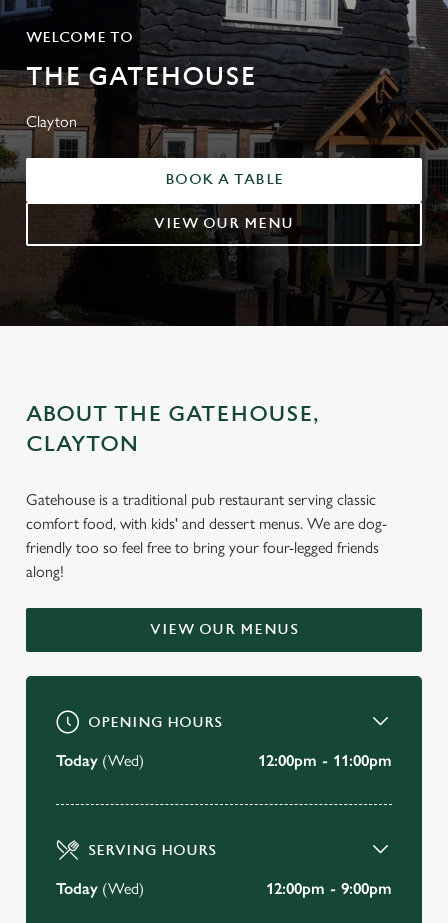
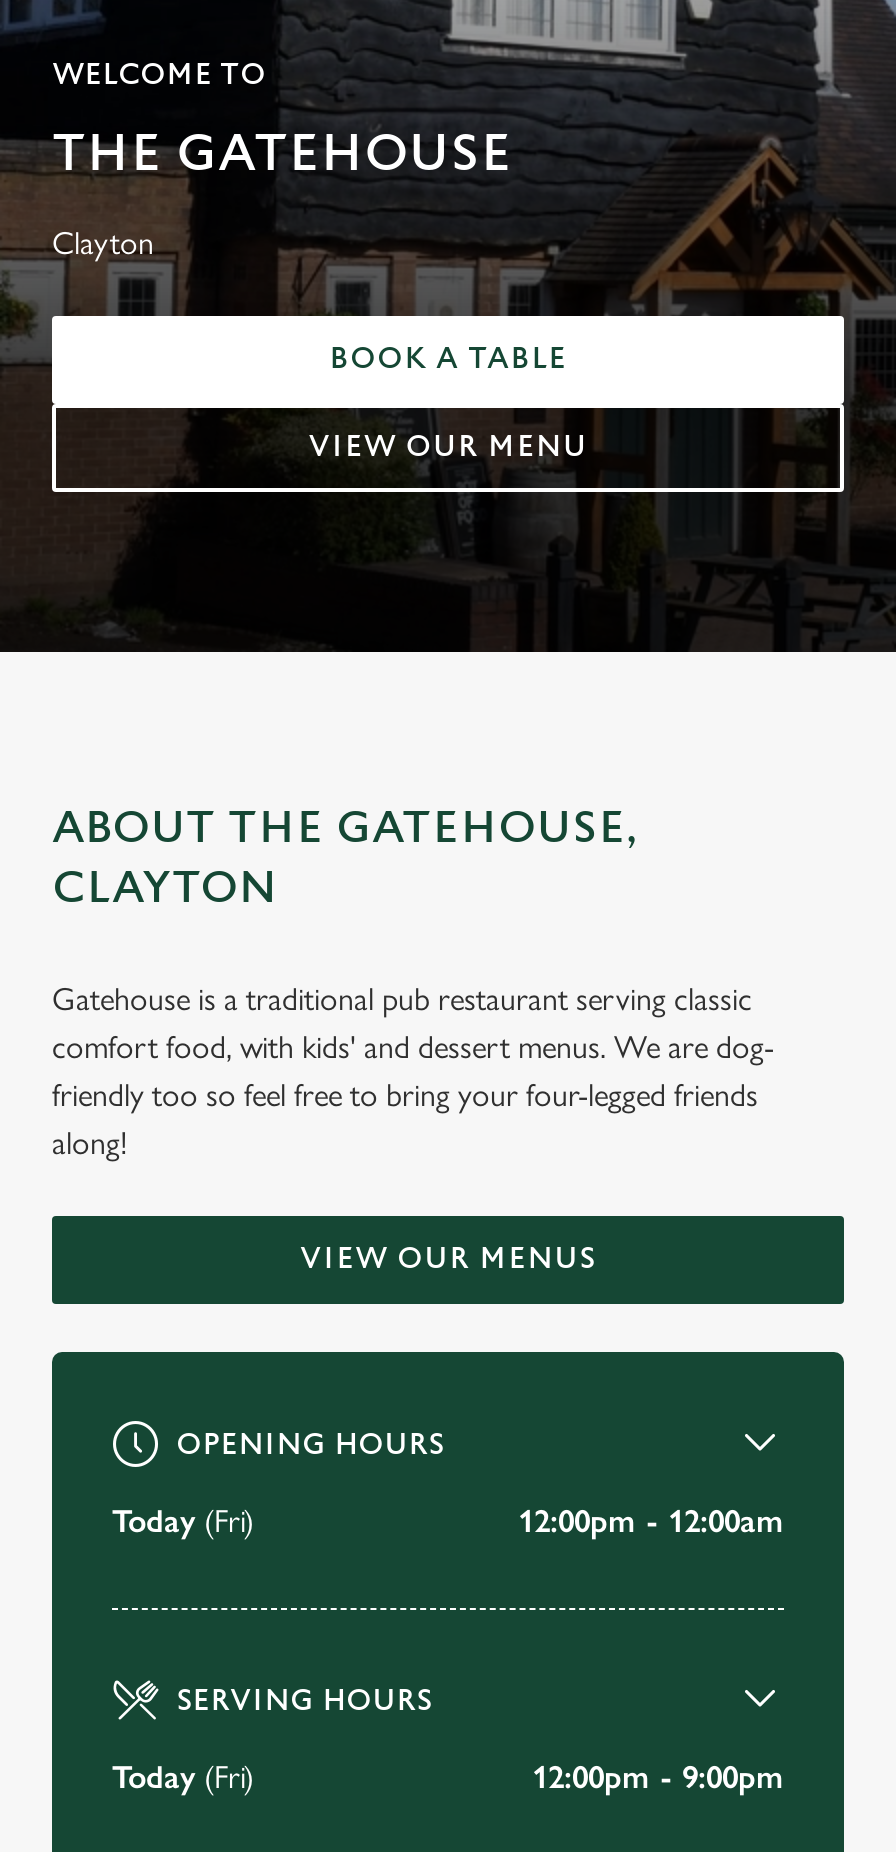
[56,751,144,770] Today (Wed) -> [112,1502,254,1540] Today (Fri)
[258,751,392,770] 12:00pm - 11:00pm -> [518,1502,784,1540] 12:00pm - 12:00am
[56,879,144,898] Today (Wed) -> [112,1758,254,1796] Today (Fri)

